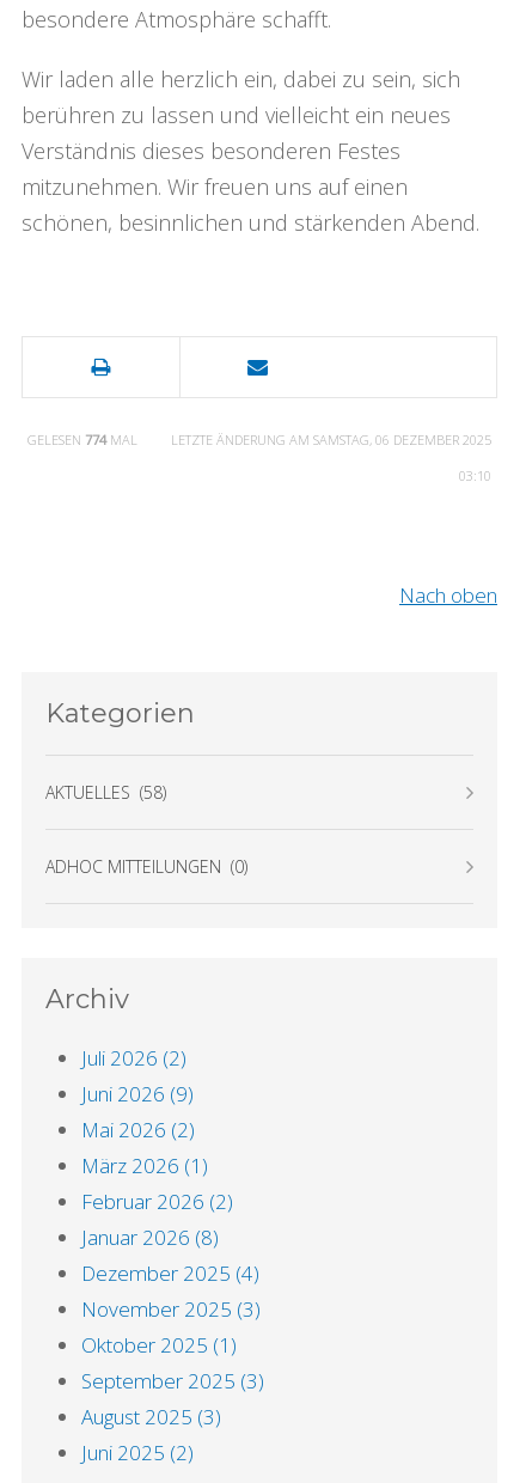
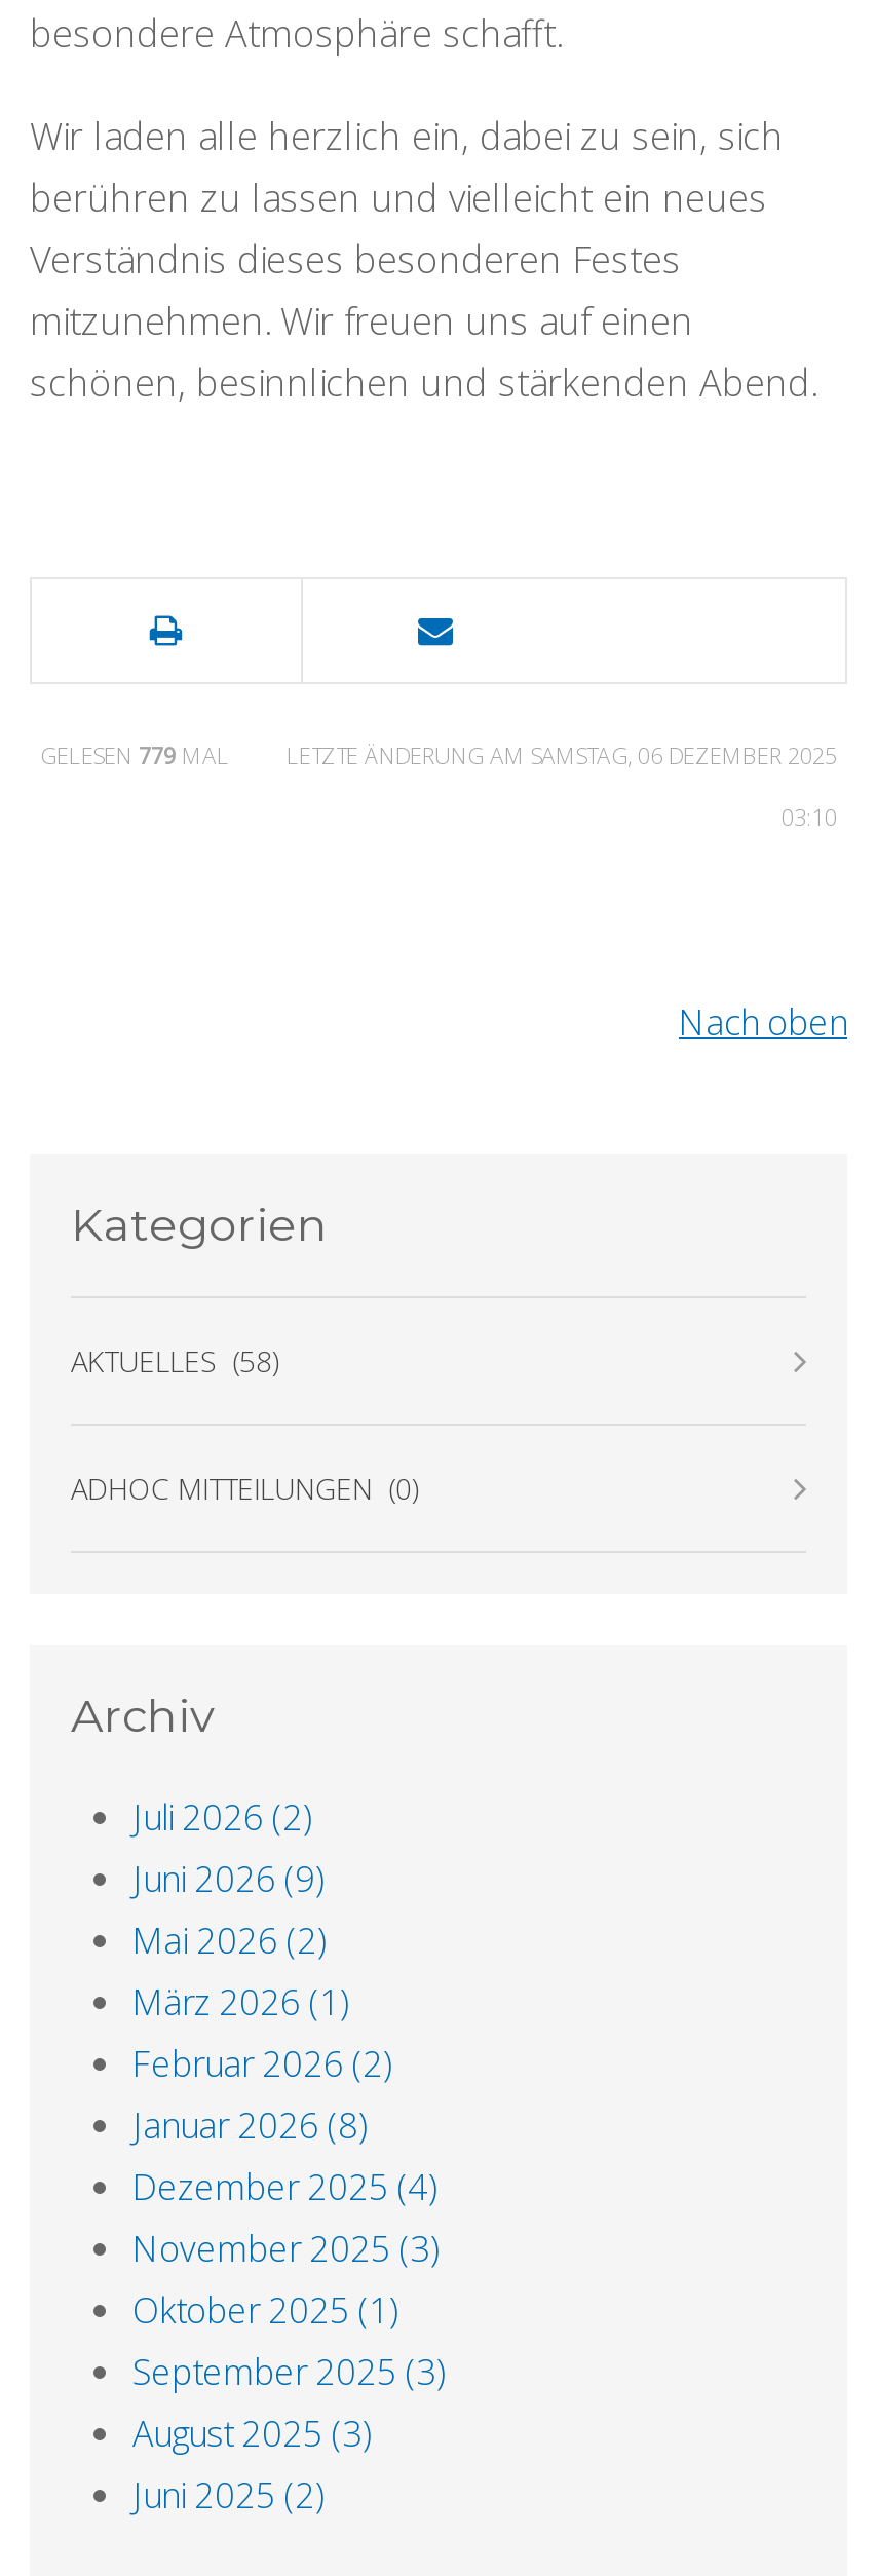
[27,431,491,449] GELESEN 774 MAL LETZTE ÄNDERUNG AM SAMSTAG, 06 DEZEMBER 2025 -> [40,740,837,771] GELESEN 779 MAL LETZTE ÄNDERUNG AM SAMSTAG, 06 DEZEMBER 2025

